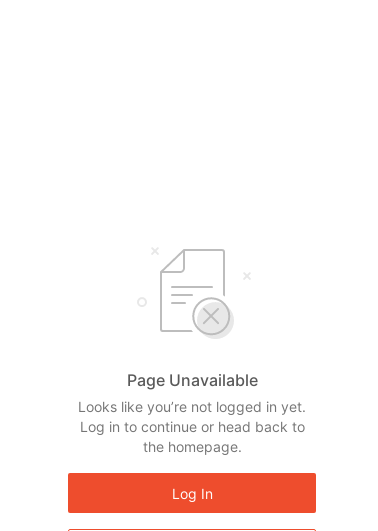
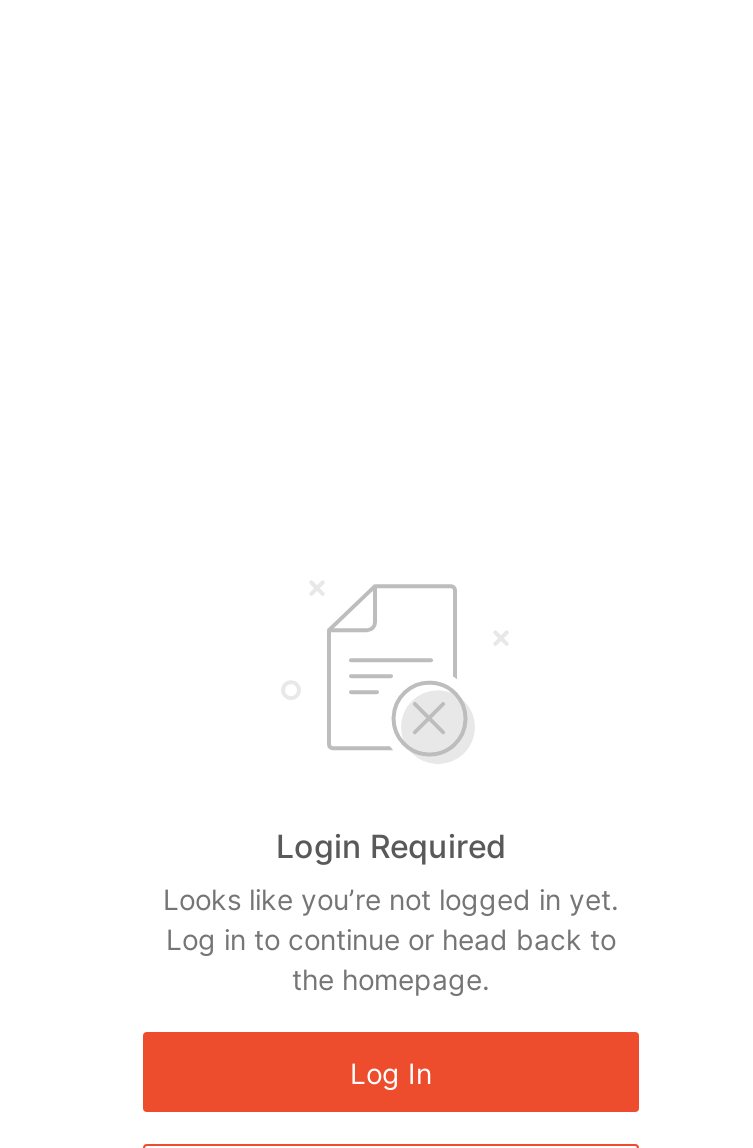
[126,370,257,390] Page Unavailable -> [276,826,506,866] Login Required

